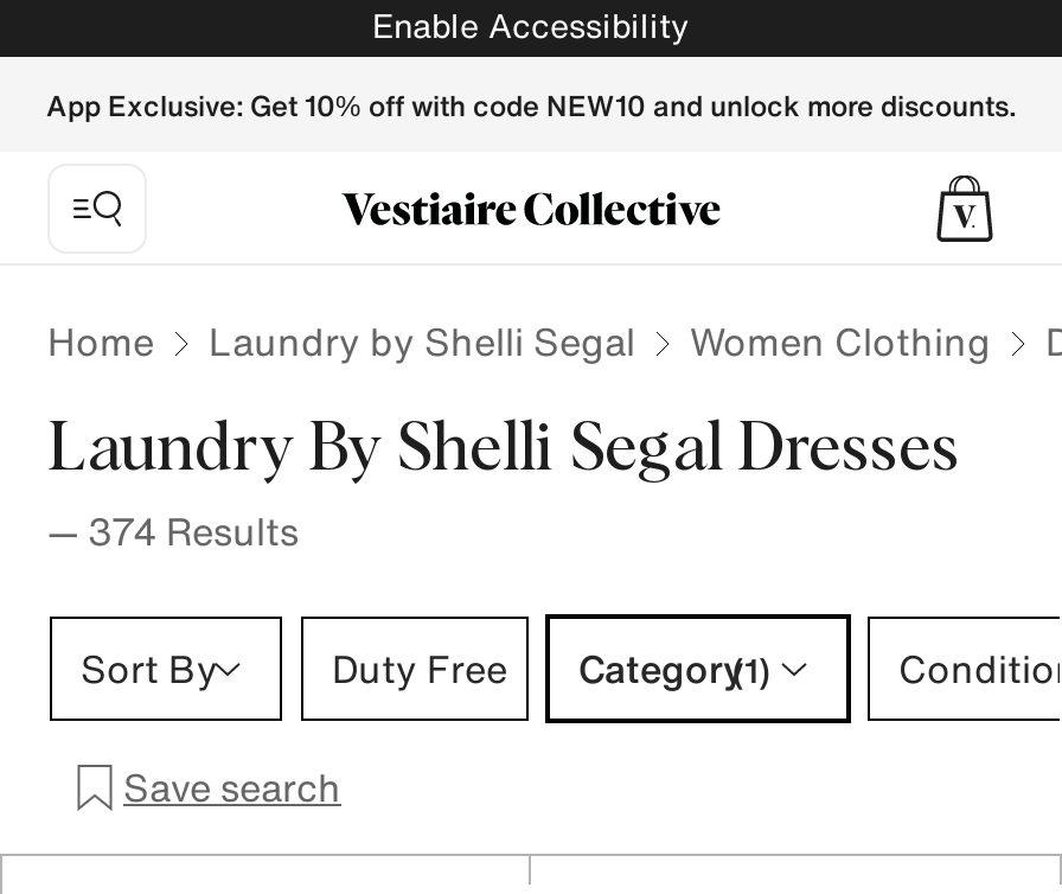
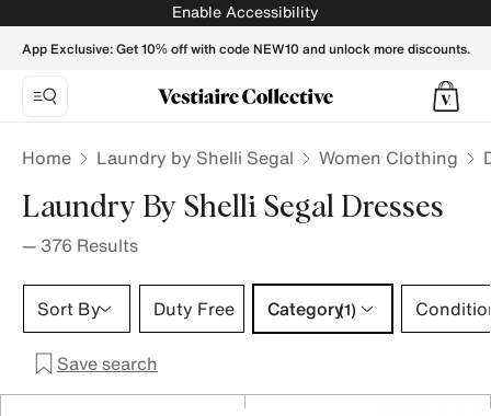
[47,503,299,560] — 374 Results -> [22,232,138,258] — 376 Results

